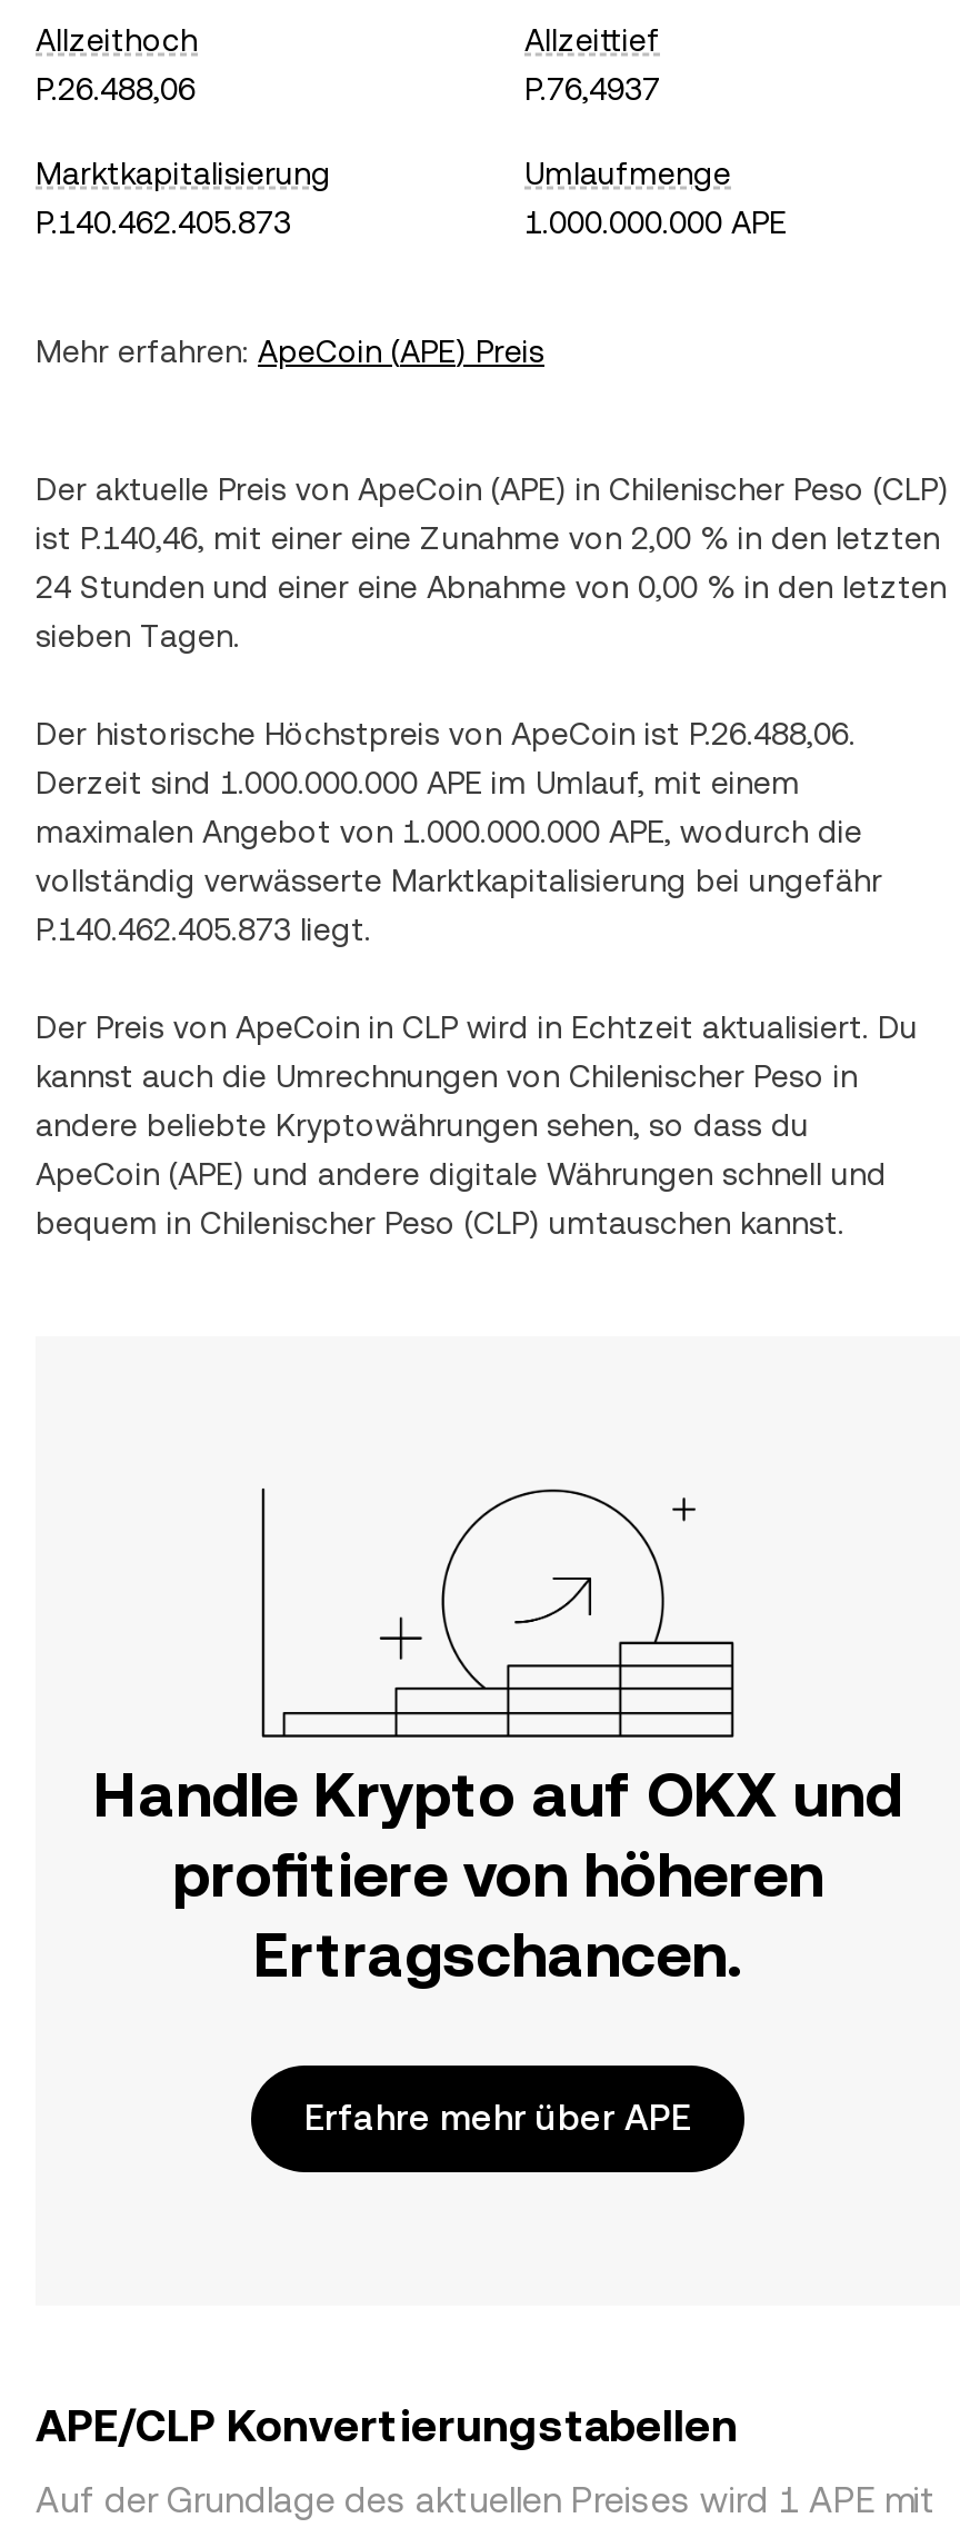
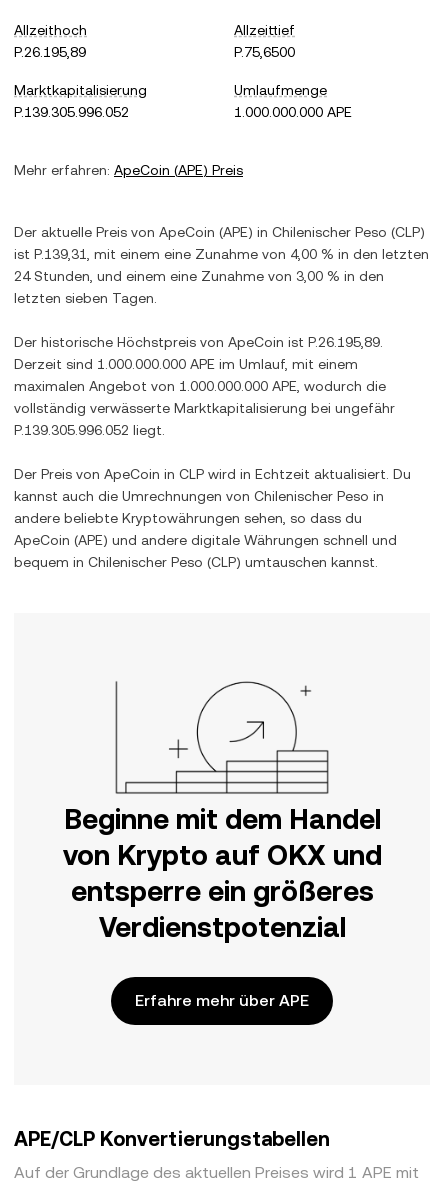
[36,71,196,107] P.26.488,06 -> [14,44,86,60] P.26.195,89
[524,71,660,107] P.76,4937 -> [234,44,295,60] P.75,6500
[36,205,291,240] P.140.462.405.873 -> [14,104,129,120] P.139.305.996.052
[36,520,947,654] ist P.140,46, mit einer eine Zunahme von 2,00 % in den letzten | 24 Stunden und einer eine Abnahme von 0,00 % in den letzten | sieben Tagen. -> [14,246,429,306] ist P.139,31, mit einem eine Zunahme von 4,00 % in den letzten | 24 Stunden, und einem eine Zunahme von 3,00 % in den | letzten sieben Tagen.
[36,716,856,752] Der historische Höchstpreis von ApeCoin ist P.26.488,06. -> [14,334,383,350] Der historische Höchstpreis von ApeCoin ist P.26.195,89.
[36,912,371,947] P.140.462.405.873 liegt. -> [14,422,165,438] P.139.305.996.052 liegt.
[93,1759,902,1990] Handle Krypto auf OKX und | profitiere von höheren | Ertragschancen. -> [62,803,381,943] Beginne mit dem Handel | von Krypto auf OKX und | entsperre ein größeres | Verdienstpotenzial

